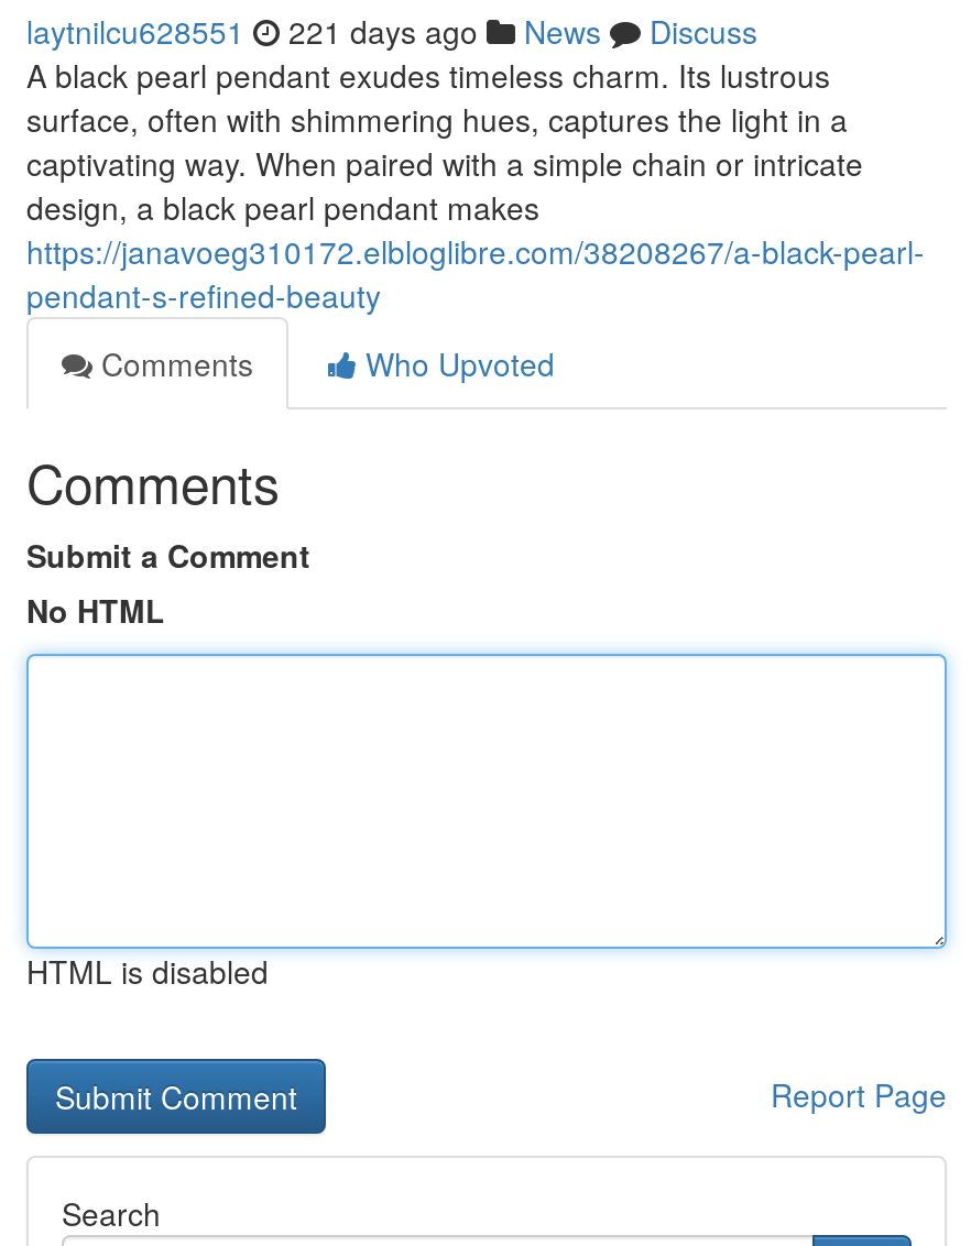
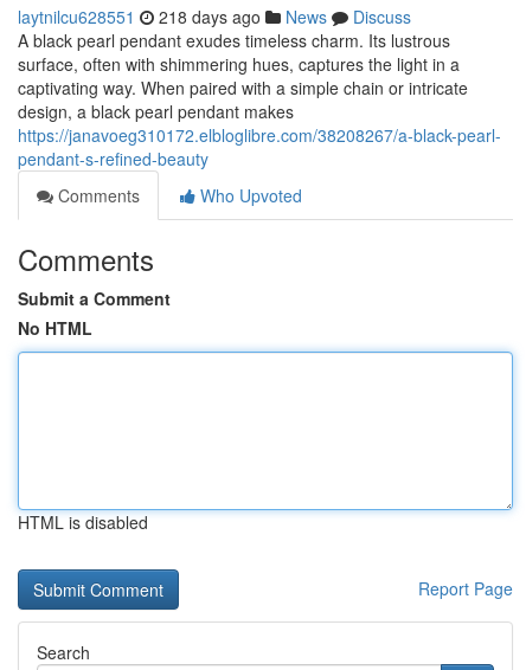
[26,9,757,53] laytnilcu628551 221 days ago News Discuss -> [18,5,411,28] laytnilcu628551 218 days ago News Discuss

